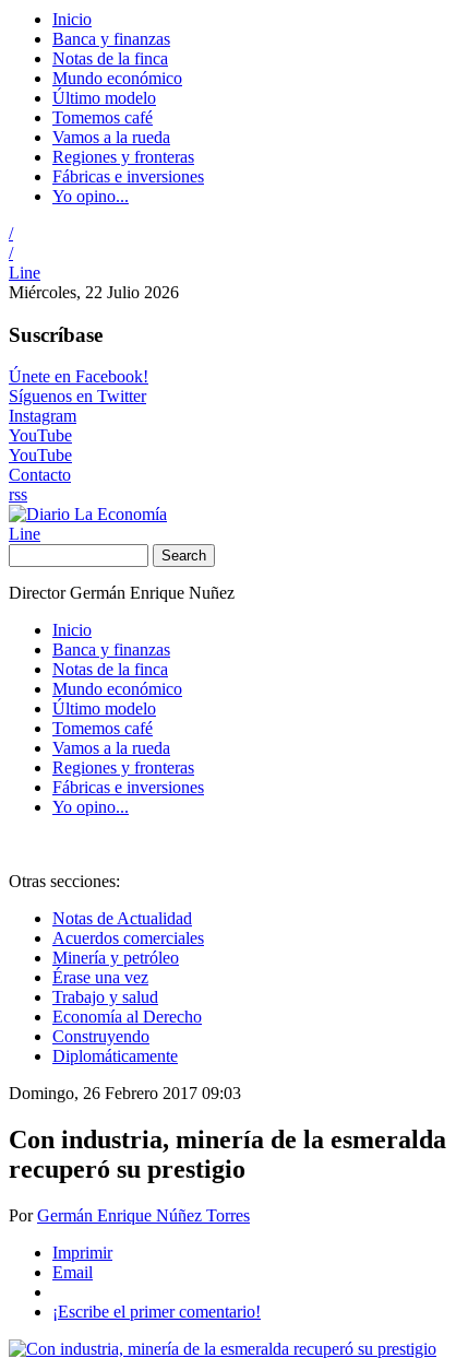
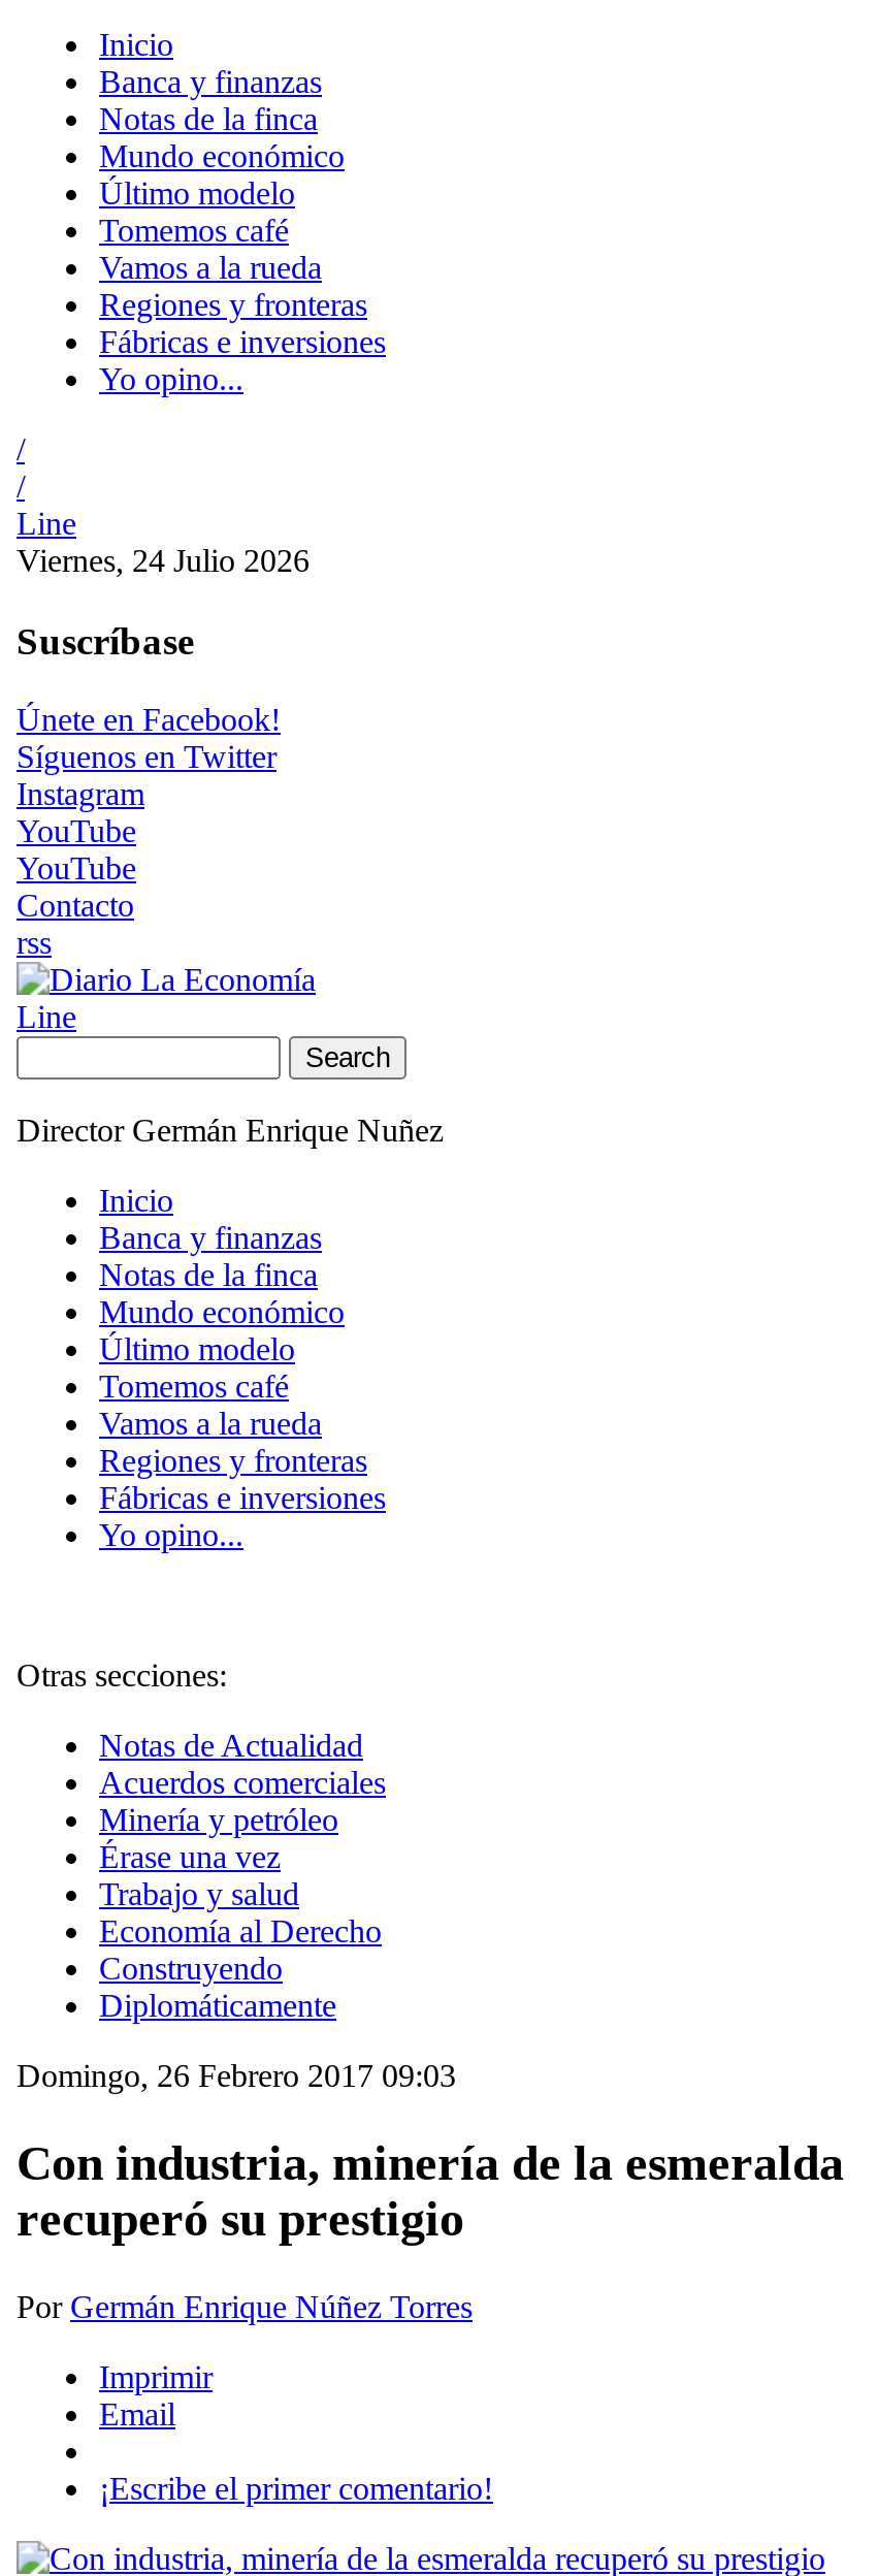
[9,283,179,302] Miércoles, 22 Julio 2026 -> [17,543,310,578] Viernes, 24 Julio 2026

